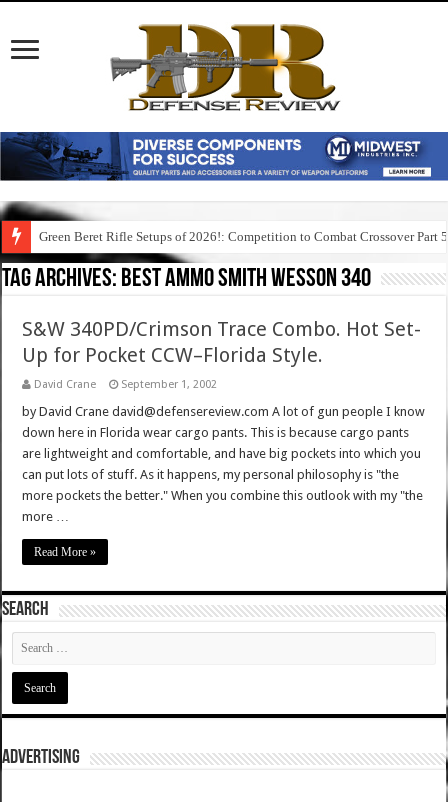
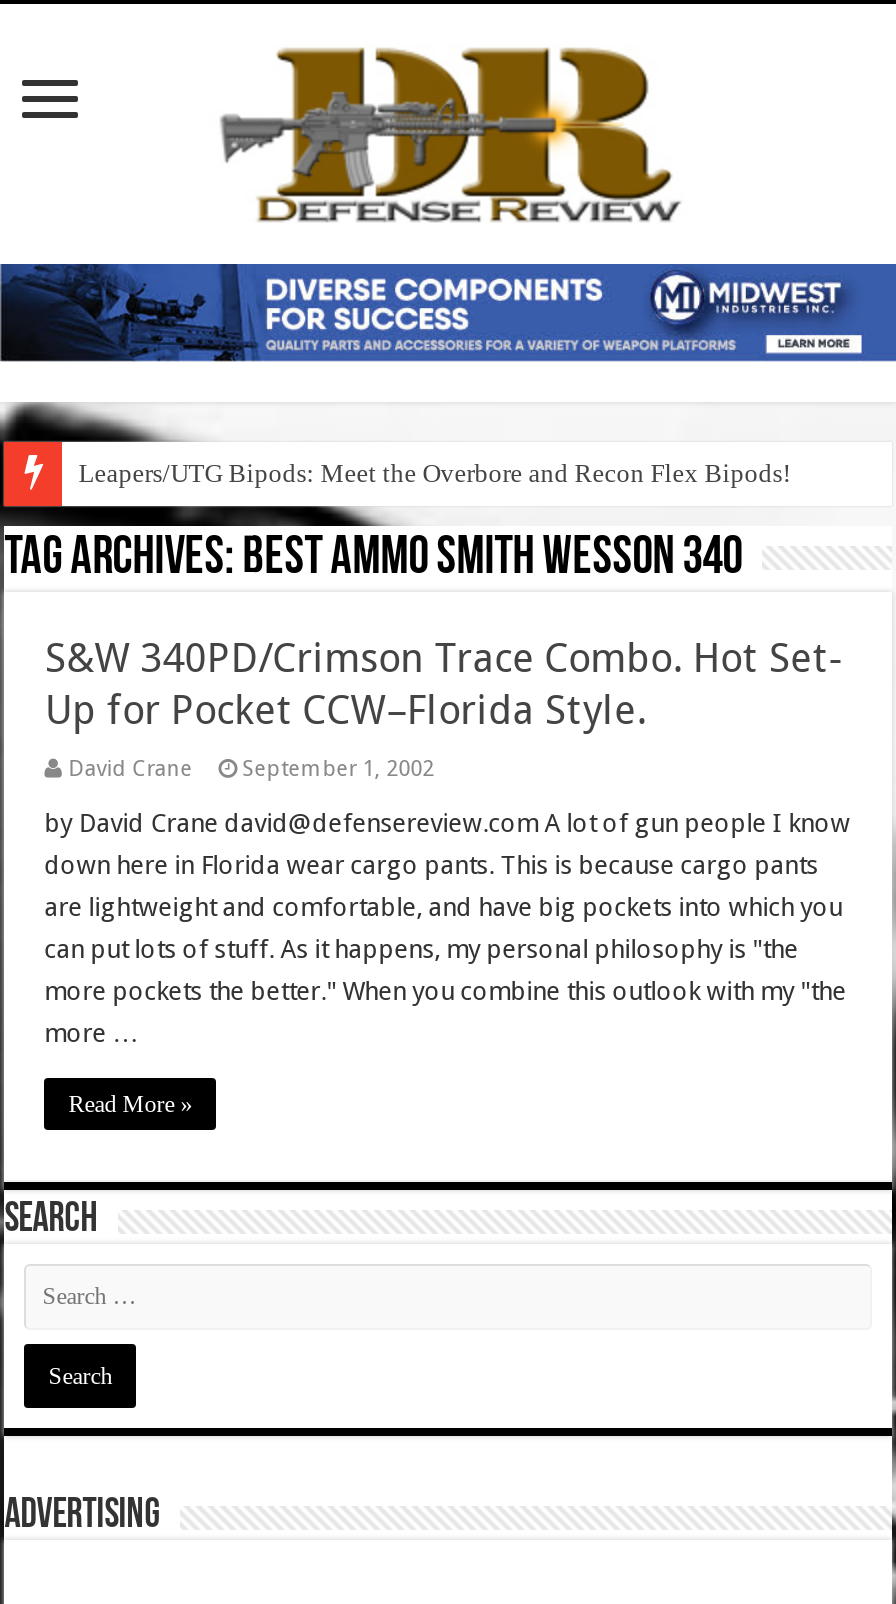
[39,229,448,244] Green Beret Rifle Setups of 2026!: Competition to Combat Crossover Part 5 -> [78,458,790,488] Leapers/UTG Bipods: Meet the Overbore and Recon Flex Bipods!

